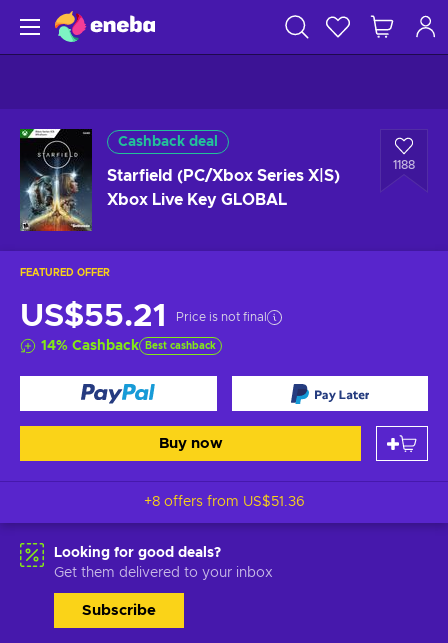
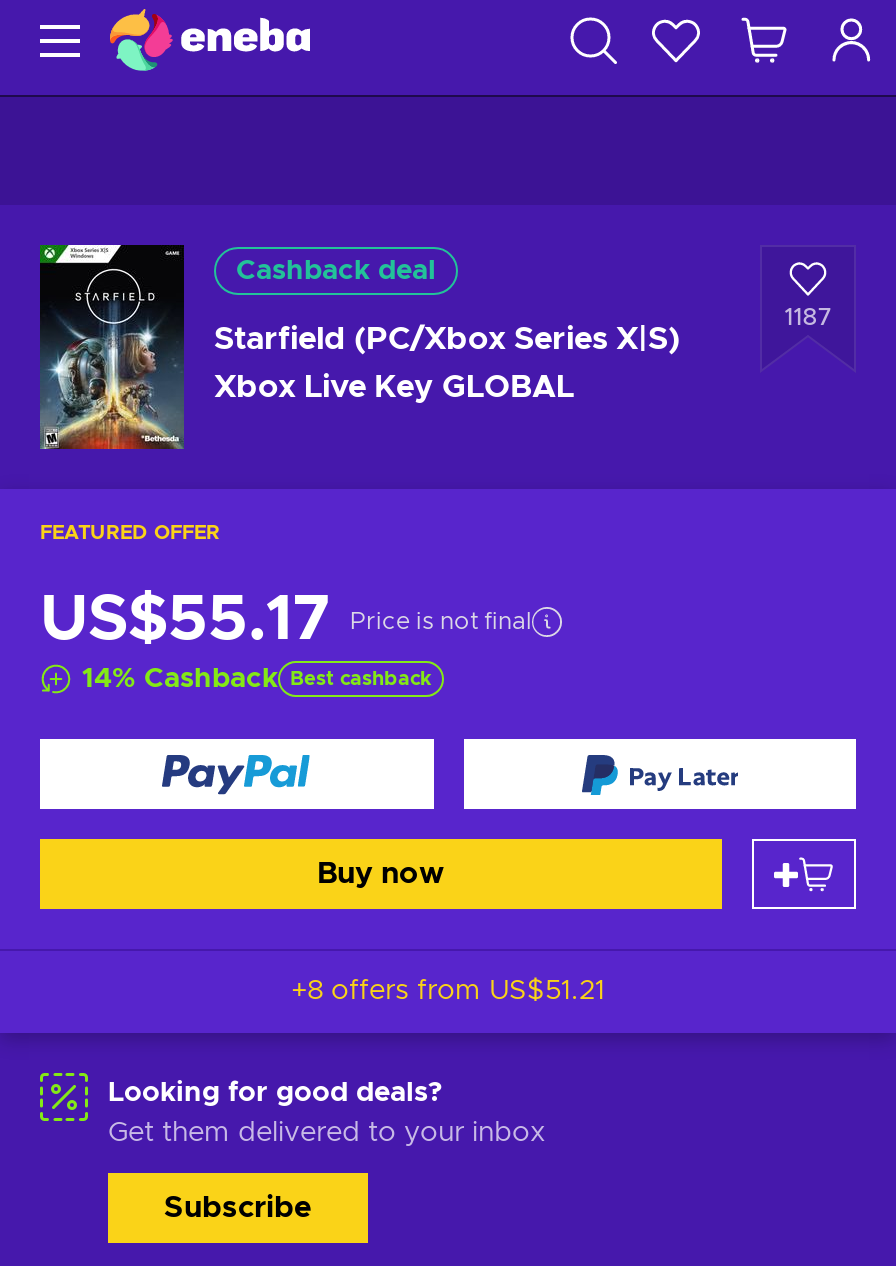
[393,159,415,171] 1188 -> [784,306,832,330] 1187
[20,301,267,333] US$55.21 Price is not final -> [40,589,532,653] US$55.17 Price is not final
[143,495,304,509] +8 offers from US$51.36 -> [291,977,605,1005] +8 offers from US$51.21

